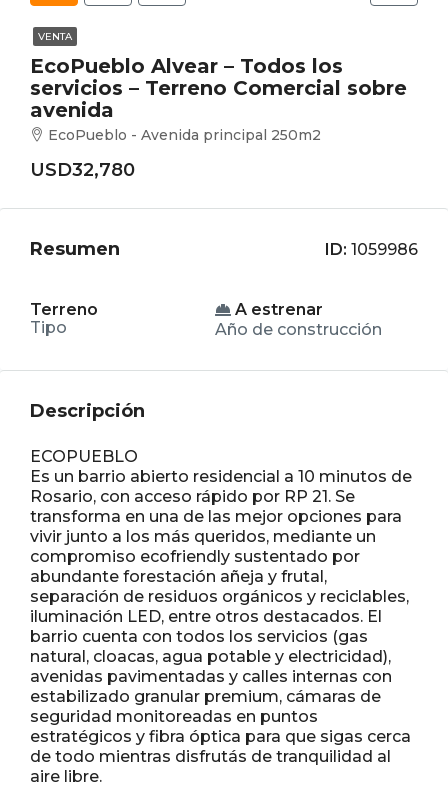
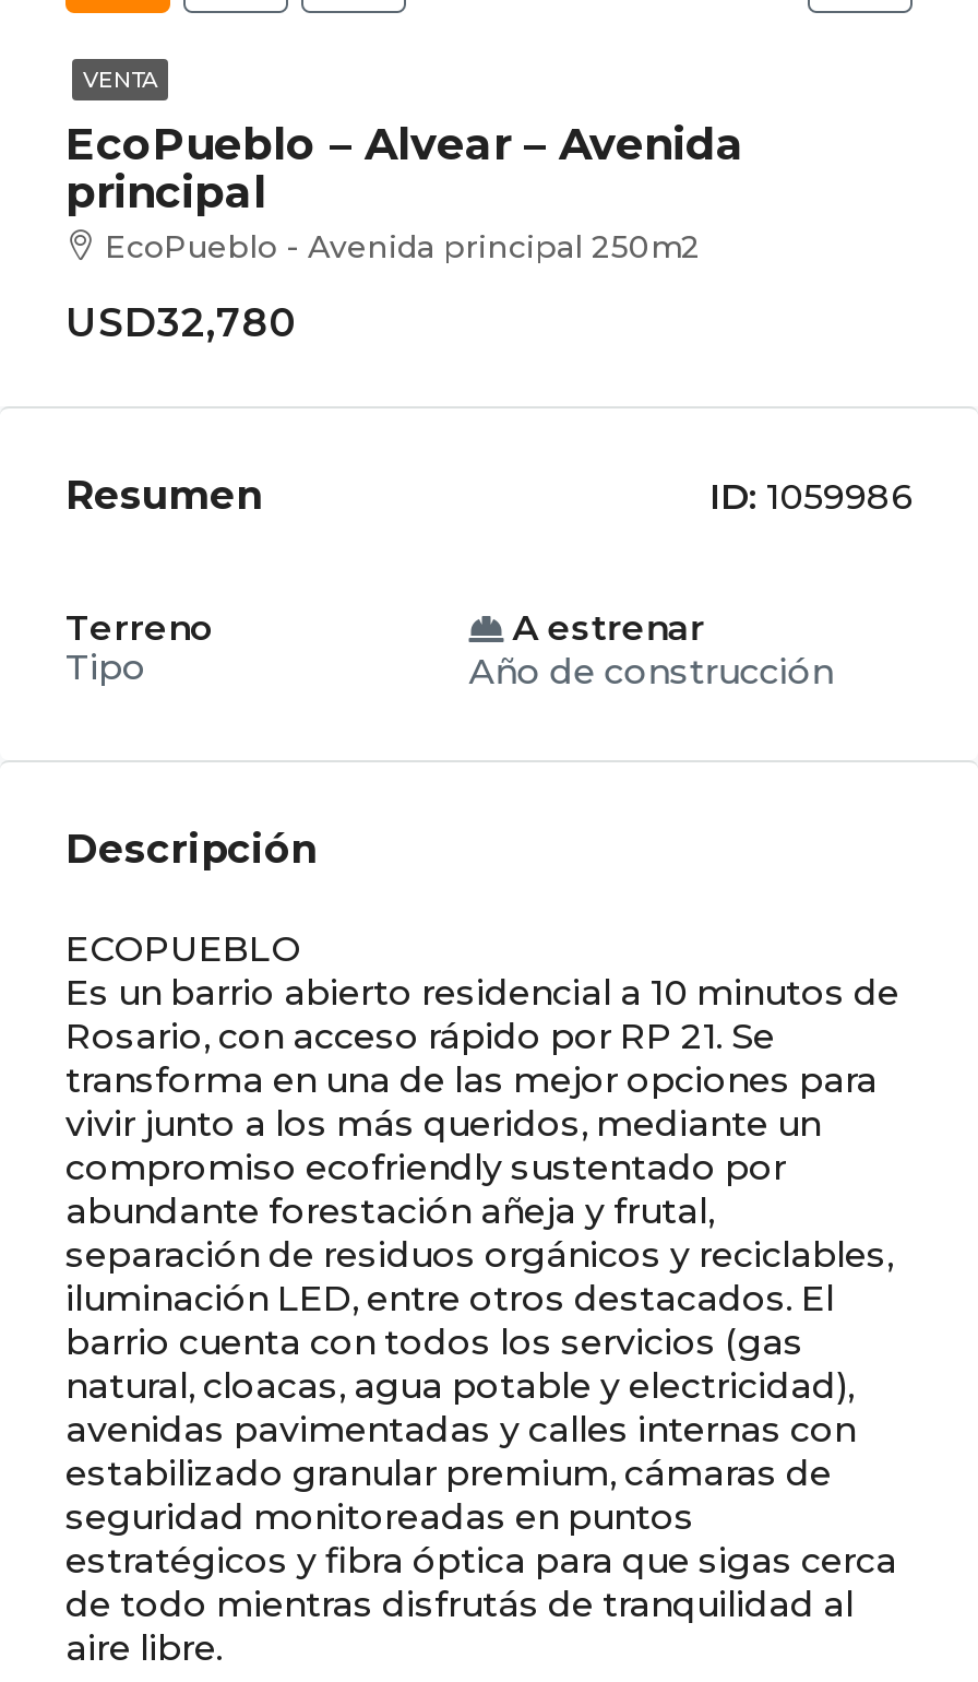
[30,54,407,122] EcoPueblo Alvear – Todos los | servicios – Terreno Comercial sobre | avenida -> [65,118,744,218] EcoPueblo – Alvear – Avenida | principal

